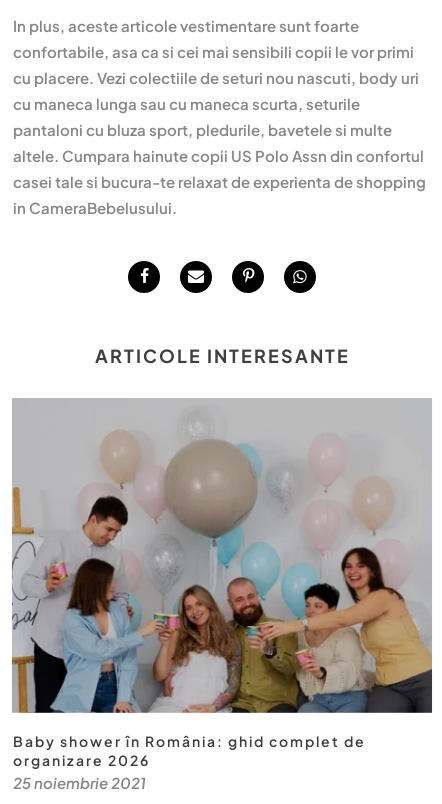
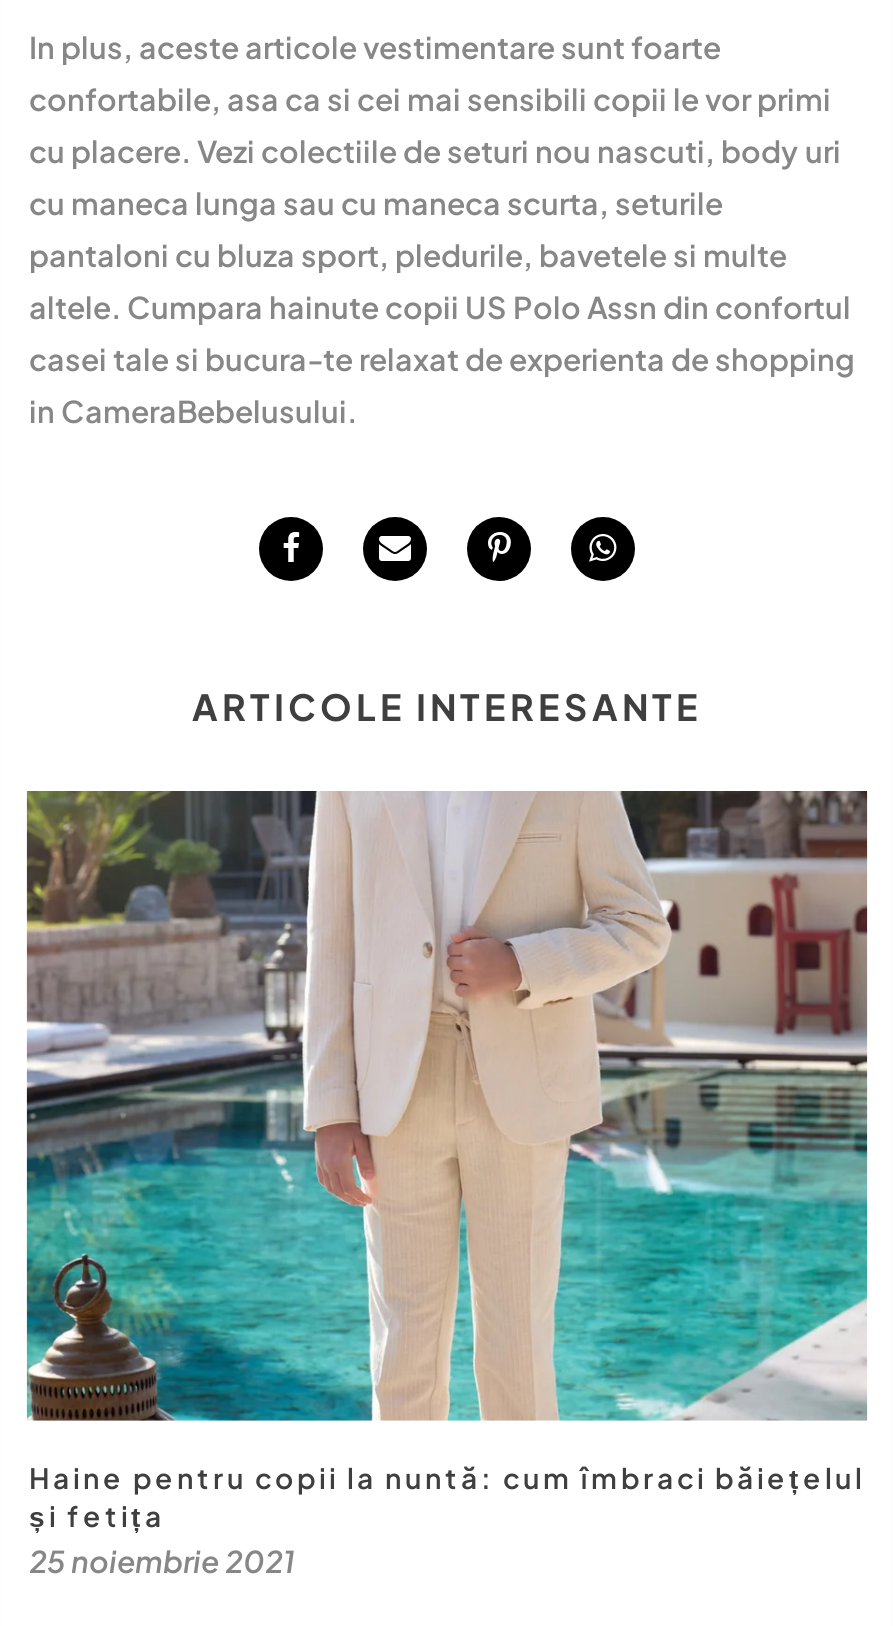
[11,399,433,768] [image] | Baby shower în România: ghid complet de | organizare 2026 -> [25,791,869,1532] [image] | Haine pentru copii la nuntă: cum îmbraci băiețelul | și fetița

